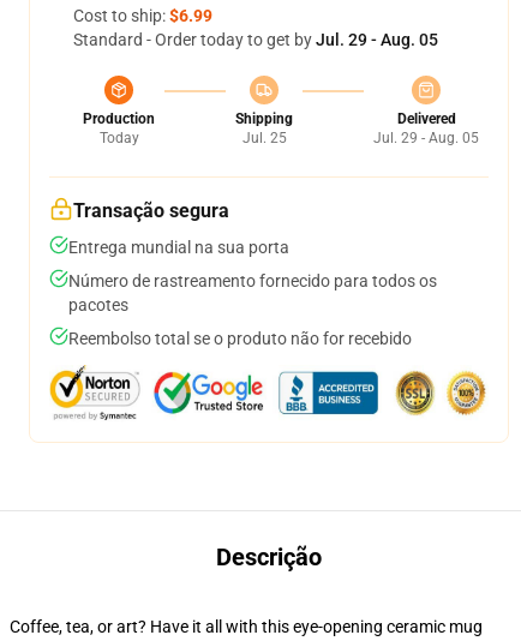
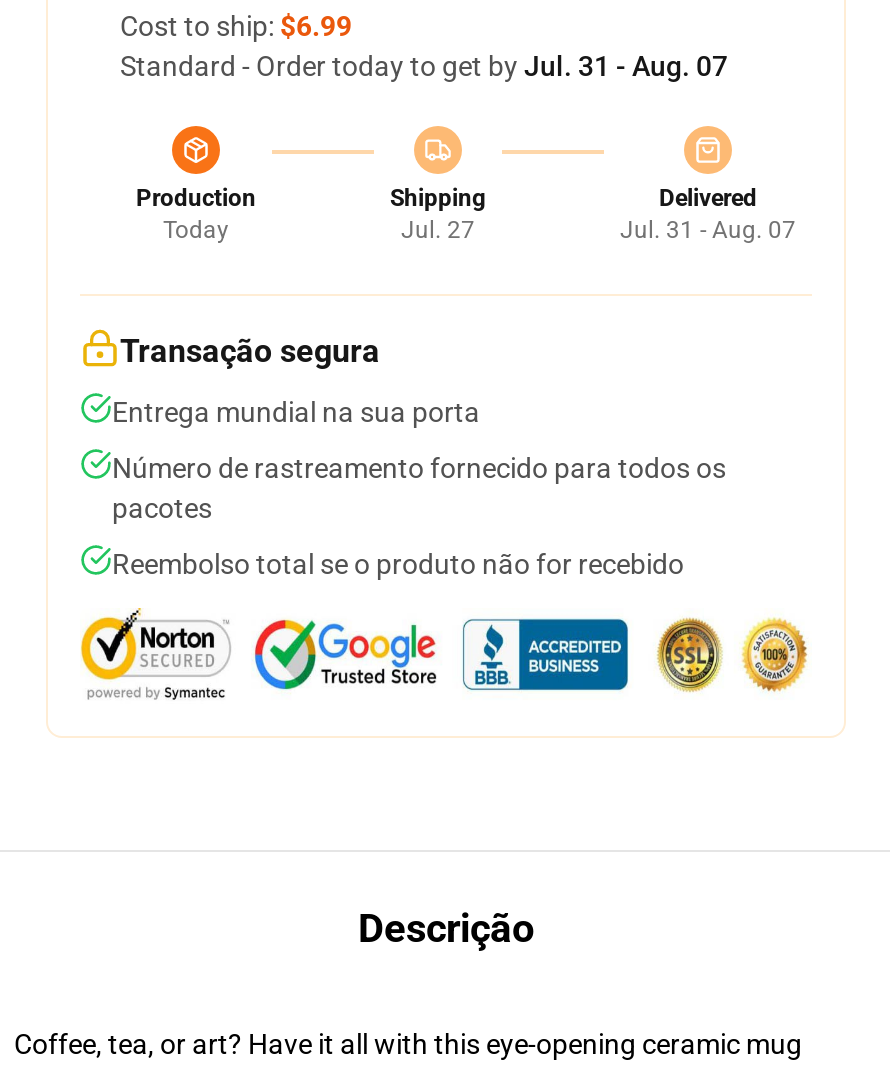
[73,30,438,49] Standard - Order today to get by Jul. 29 - Aug. 05 -> [120,50,728,82] Standard - Order today to get by Jul. 31 - Aug. 07
[242,130,286,146] Jul. 25 -> [401,216,475,244] Jul. 27
[373,130,479,146] Jul. 29 - Aug. 05 -> [620,216,796,244] Jul. 31 - Aug. 07

